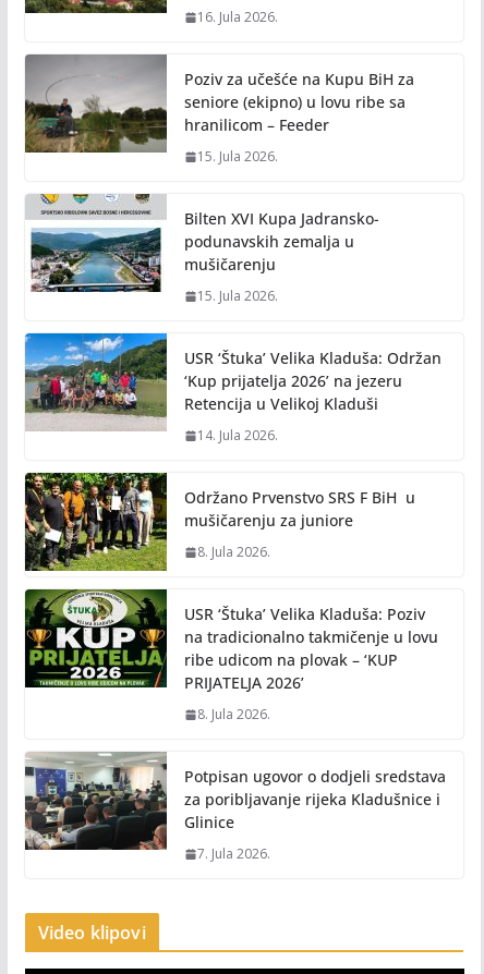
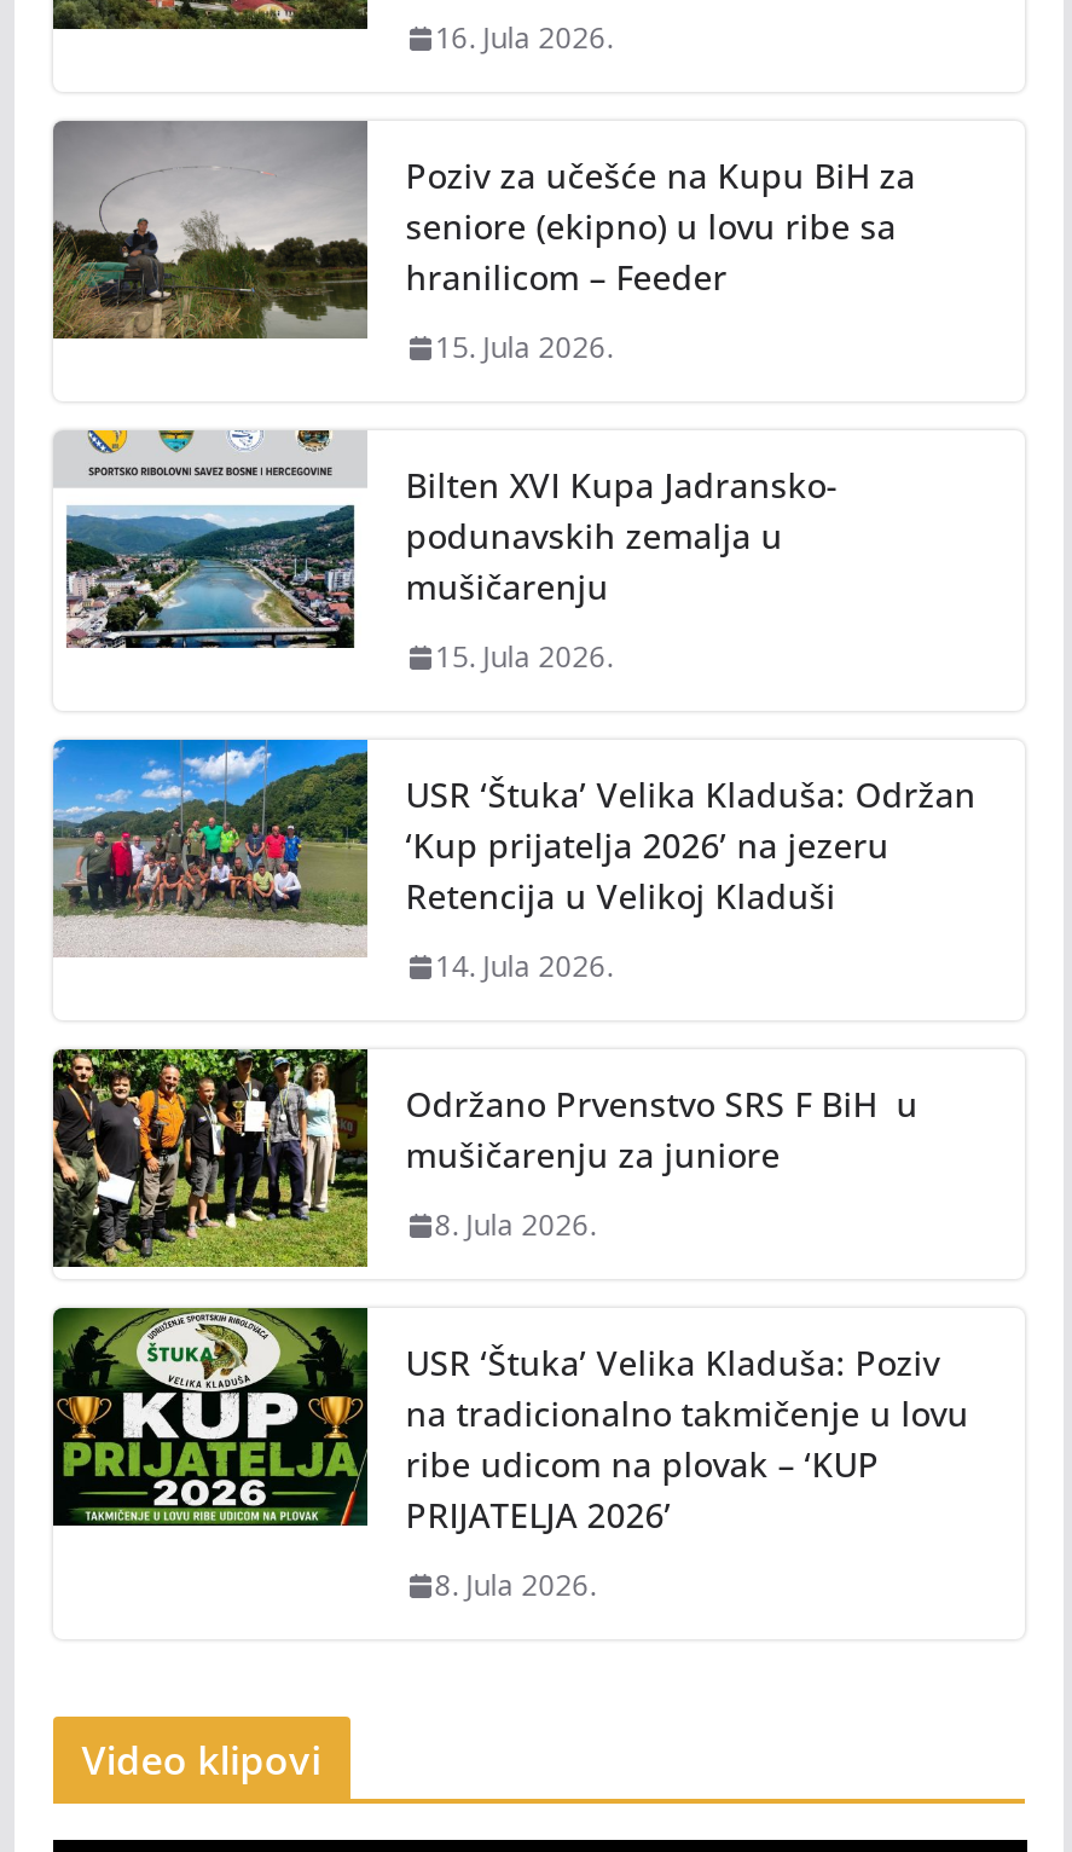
[24,751,446,863] [image] | Potpisan ugovor o dodjeli sredstava | za poribljavanje rijeka Kladušnice i | Glinice | 7. Jula 2026. -> none

